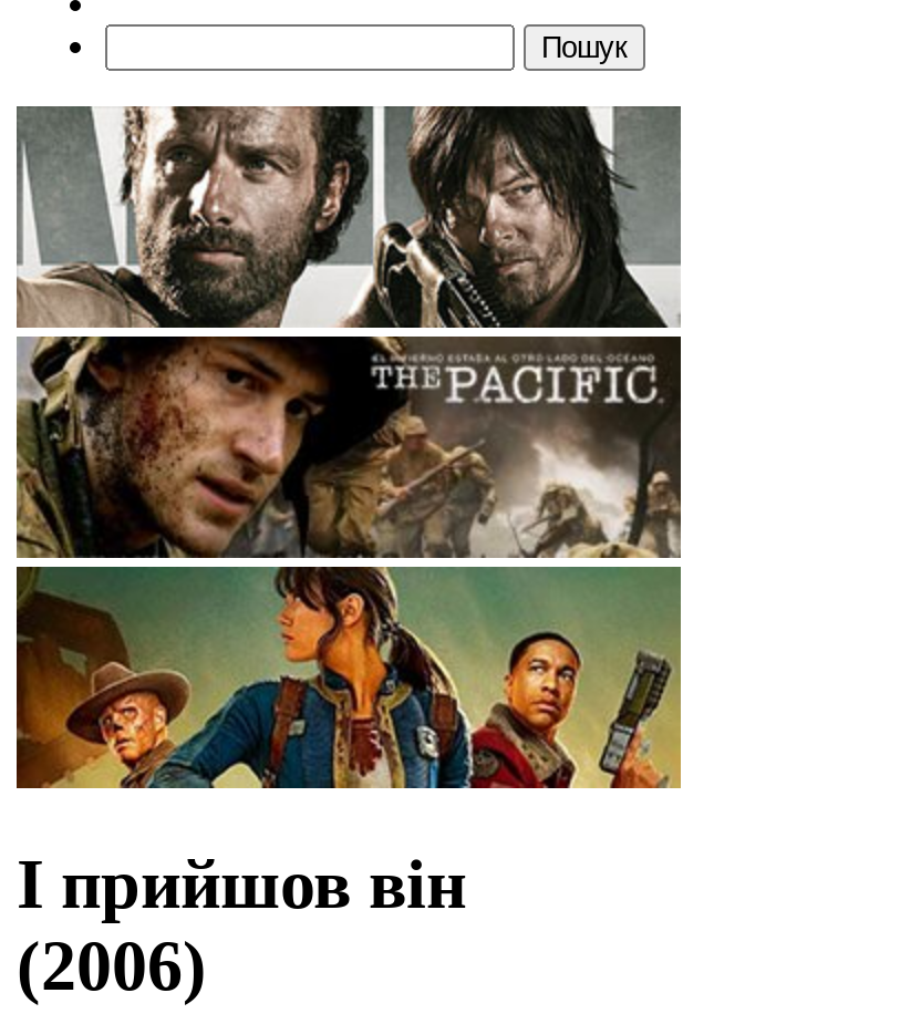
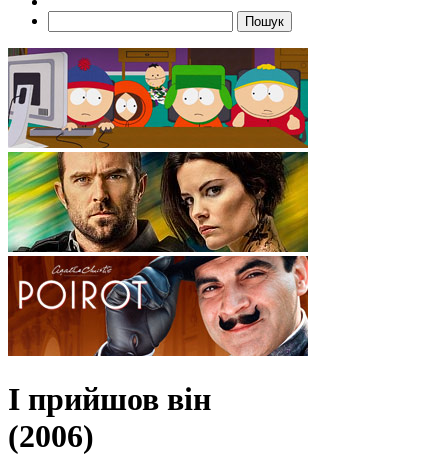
[14,104,683,790] [image] -> [7,47,309,357] [image]

